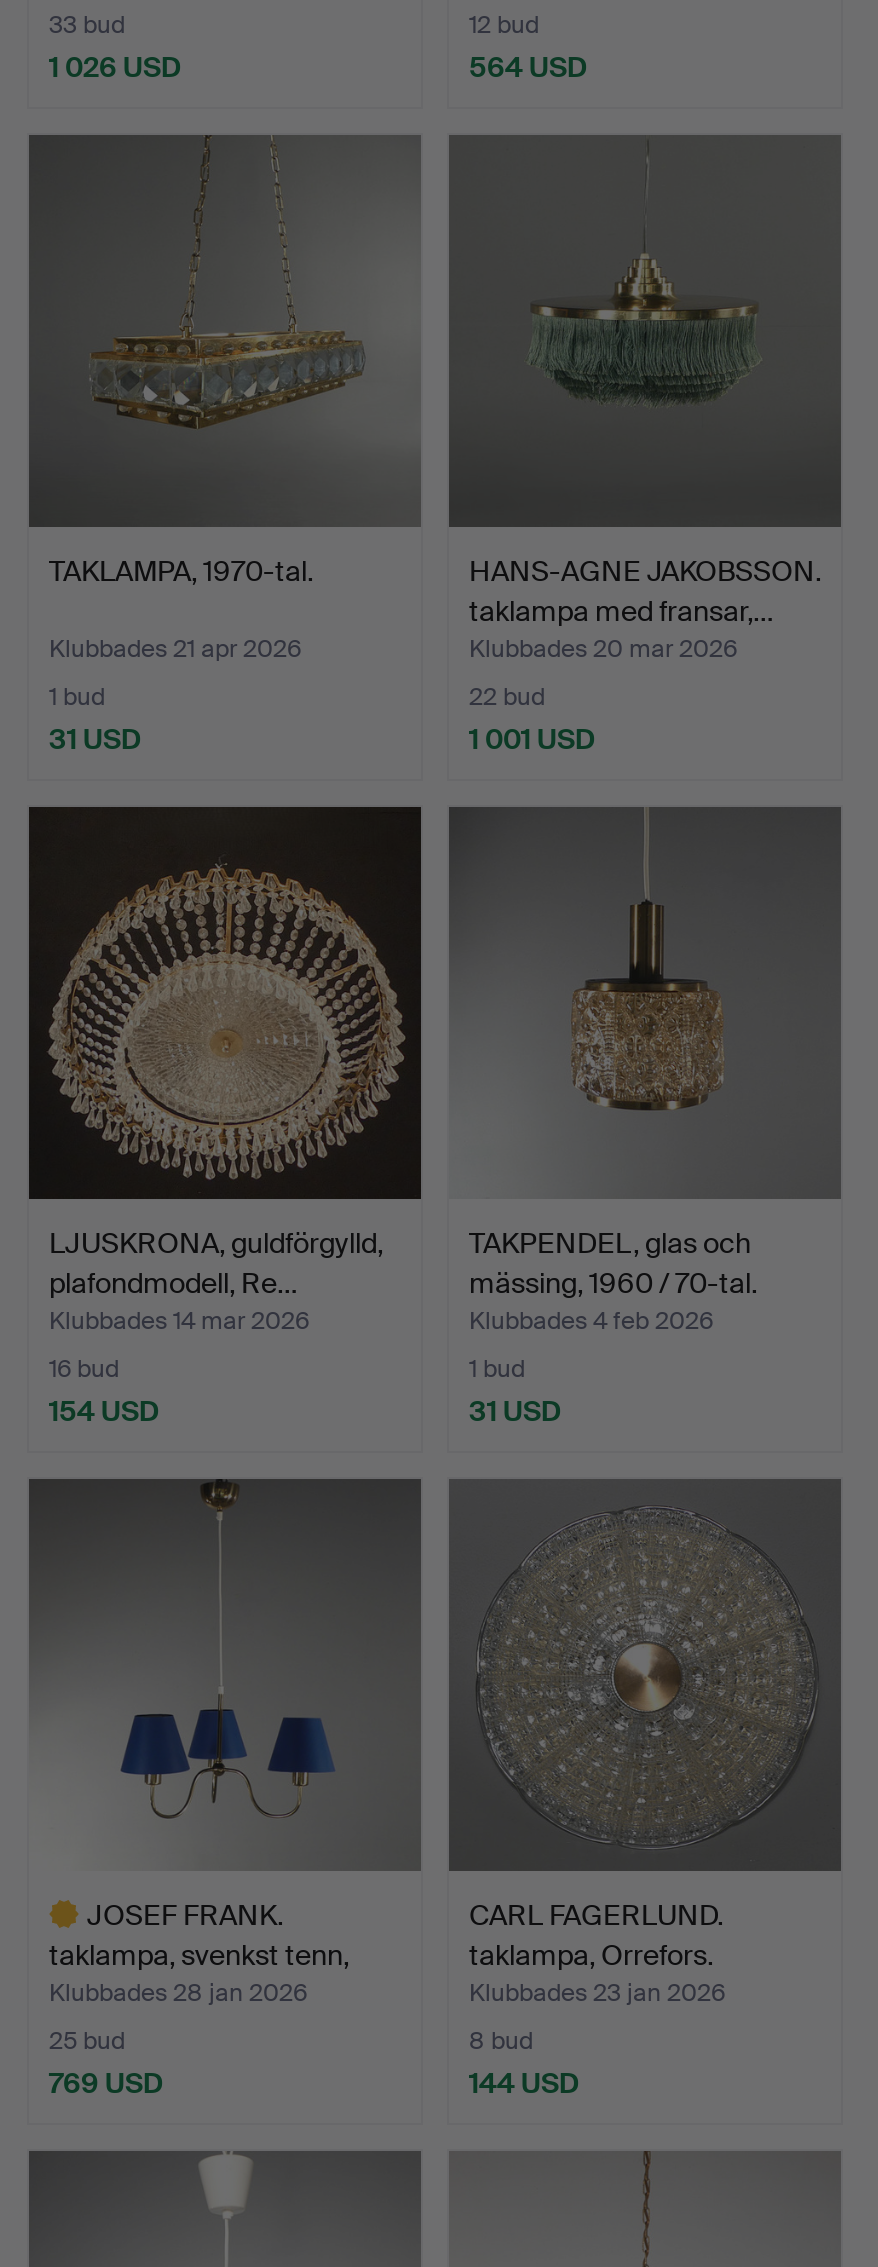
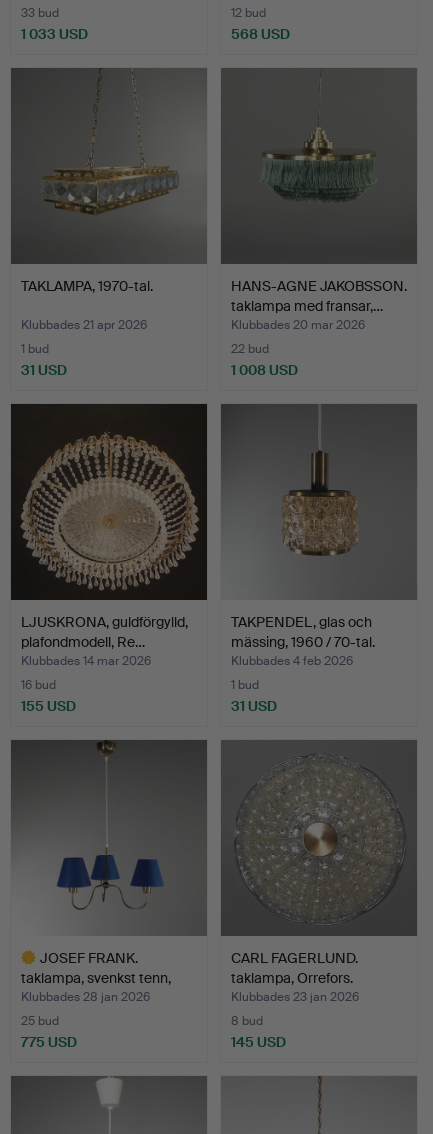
[49,49,181,85] 1 026 USD -> [21,25,88,43] 1 033 USD
[469,49,587,85] 564 USD -> [231,25,290,43] 568 USD
[469,721,595,757] 1 001 USD -> [231,361,298,379] 1 008 USD
[49,1393,159,1429] 154 USD -> [21,697,76,715] 155 USD
[49,2065,163,2101] 769 USD -> [21,1033,77,1051] 775 USD
[469,2065,579,2101] 144 USD -> [231,1033,286,1051] 145 USD

